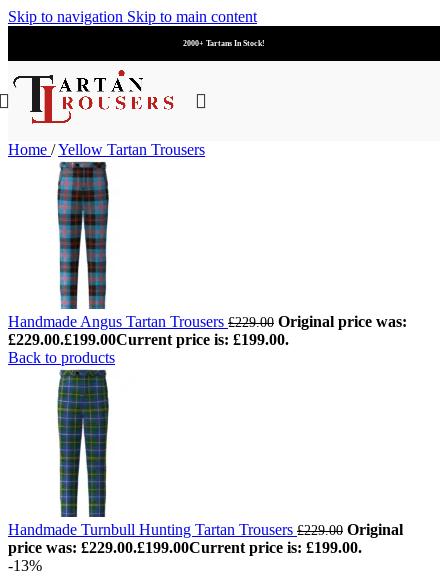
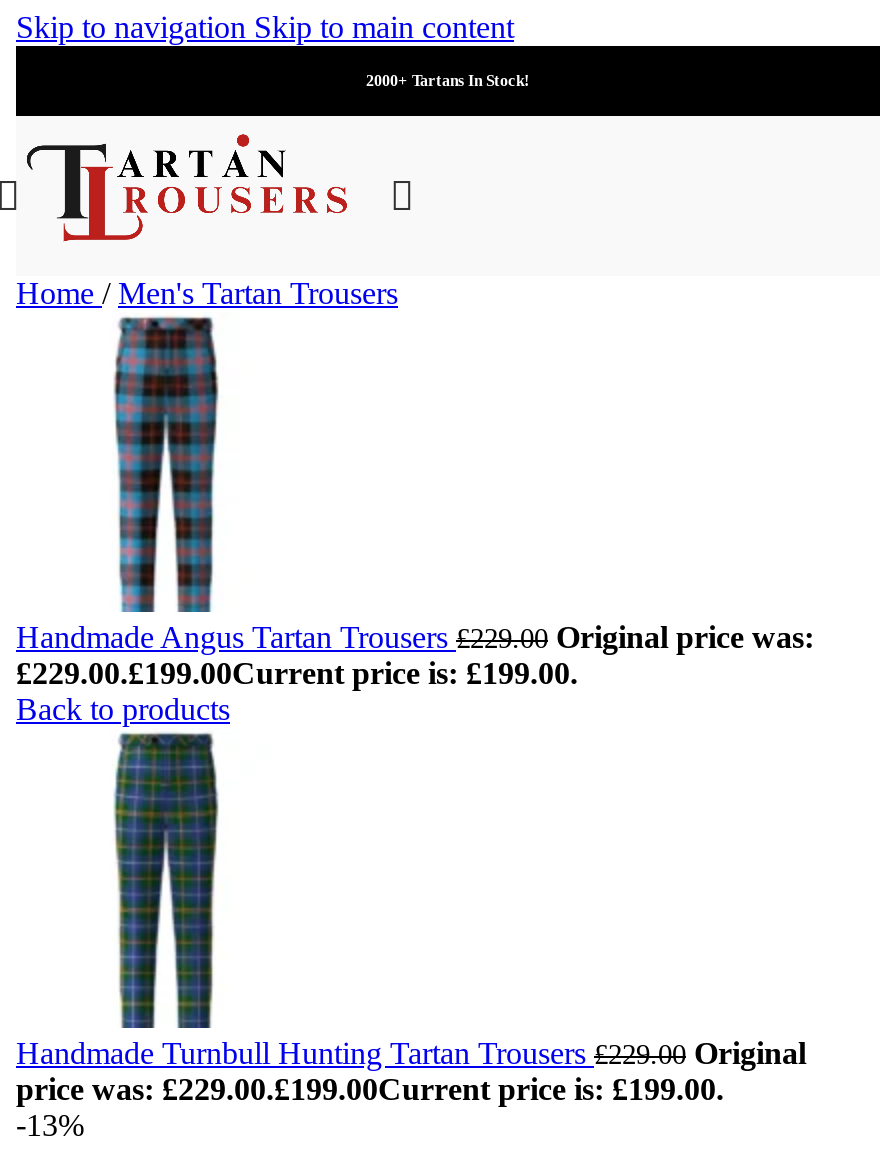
[8,141,205,158] Home / Yellow Tartan Trousers -> [16,276,398,310] Home / Men's Tartan Trousers

